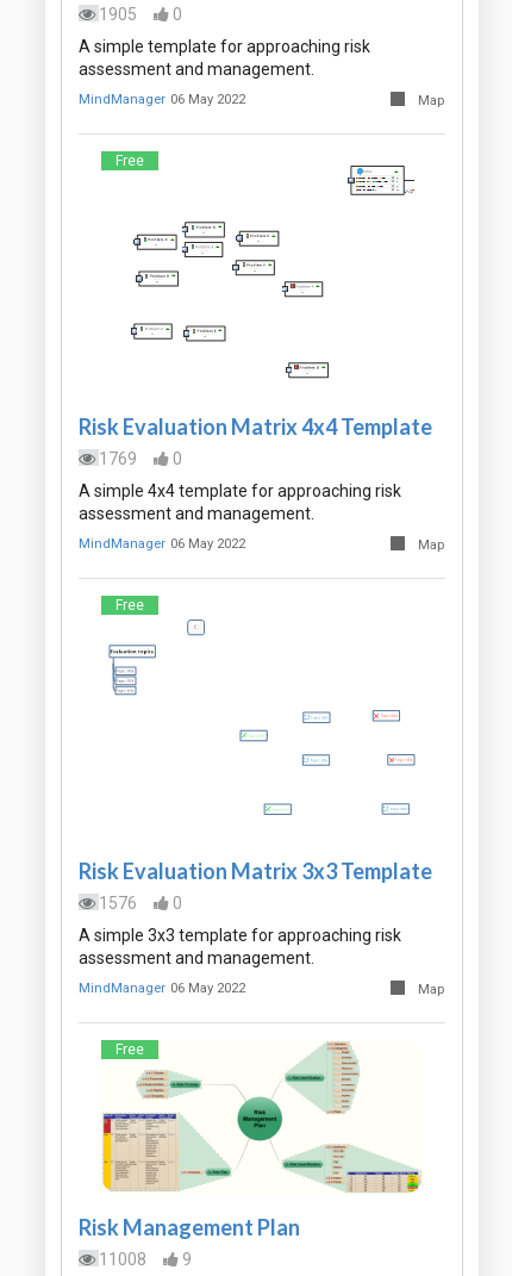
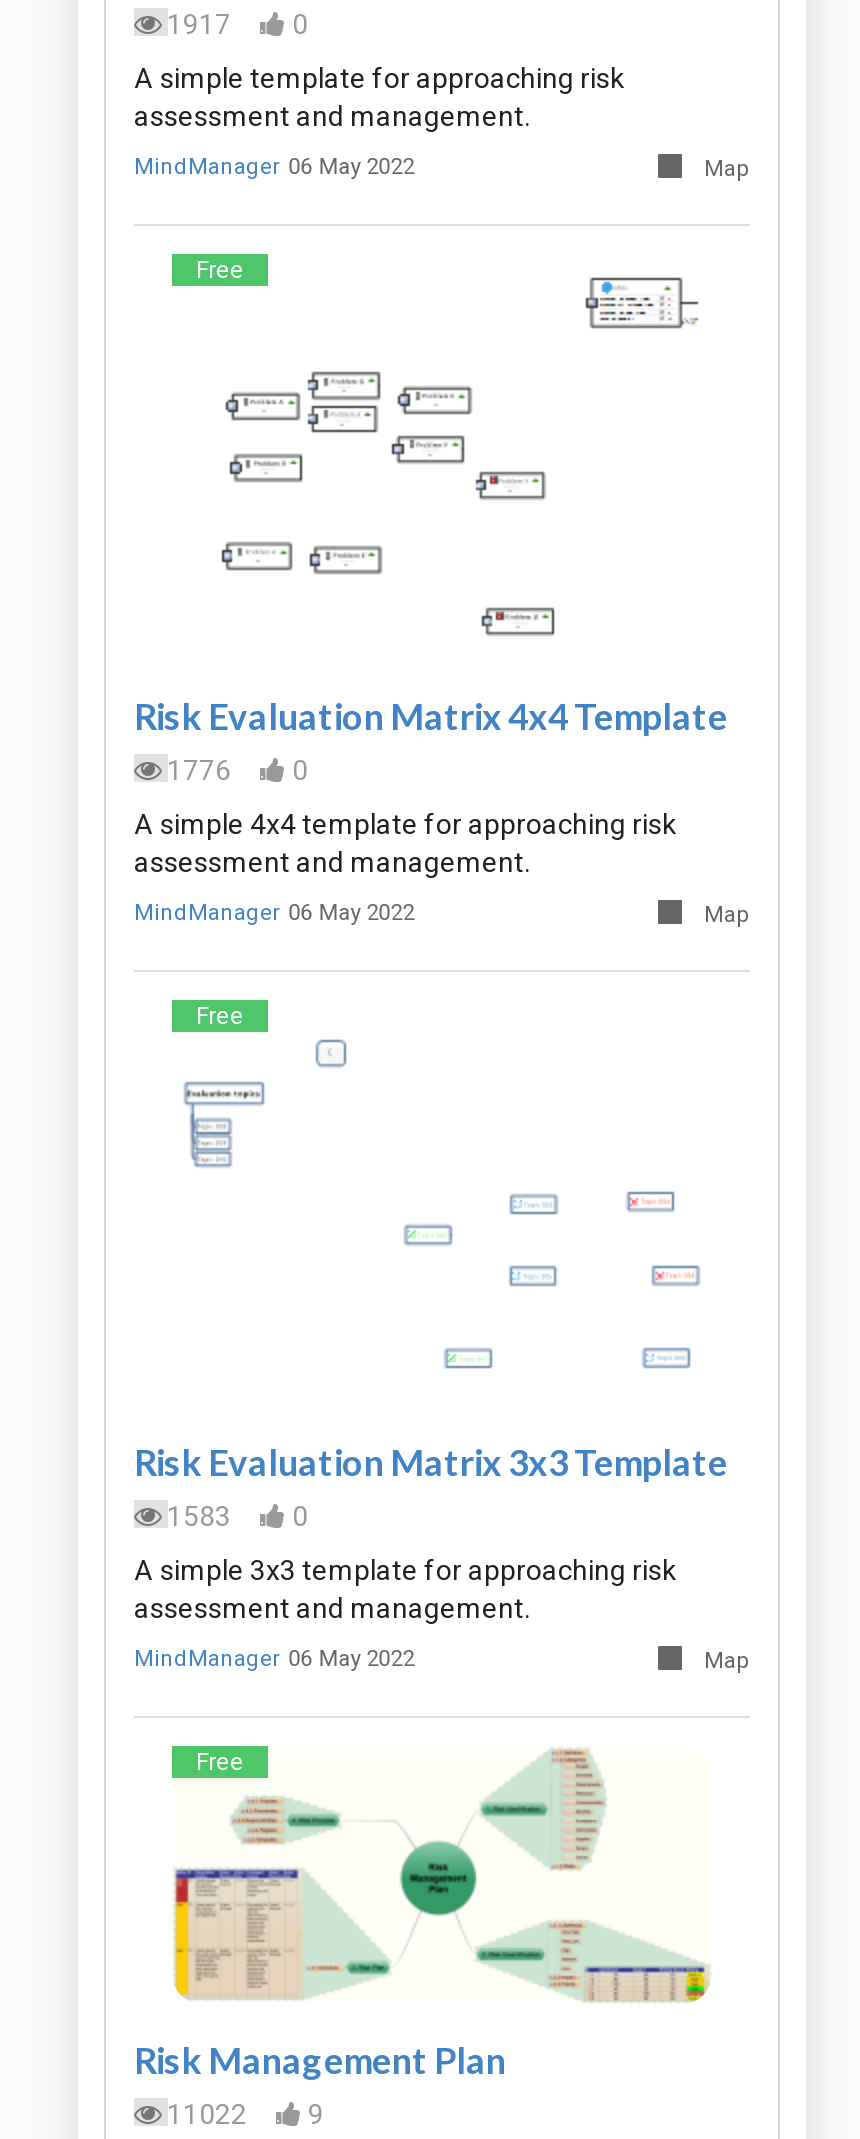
[98,5,182,24] 1905 0 -> [167,8,308,40] 1917 0
[98,449,182,468] 1769 0 -> [167,754,308,786] 1776 0
[98,893,182,913] 1576 0 -> [167,1500,308,1532] 1583 0
[98,1250,192,1269] 11008 9 -> [167,2098,324,2130] 11022 9

